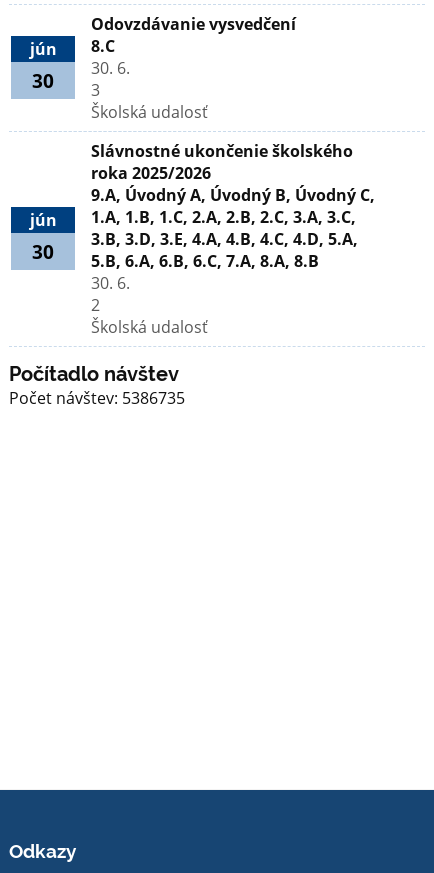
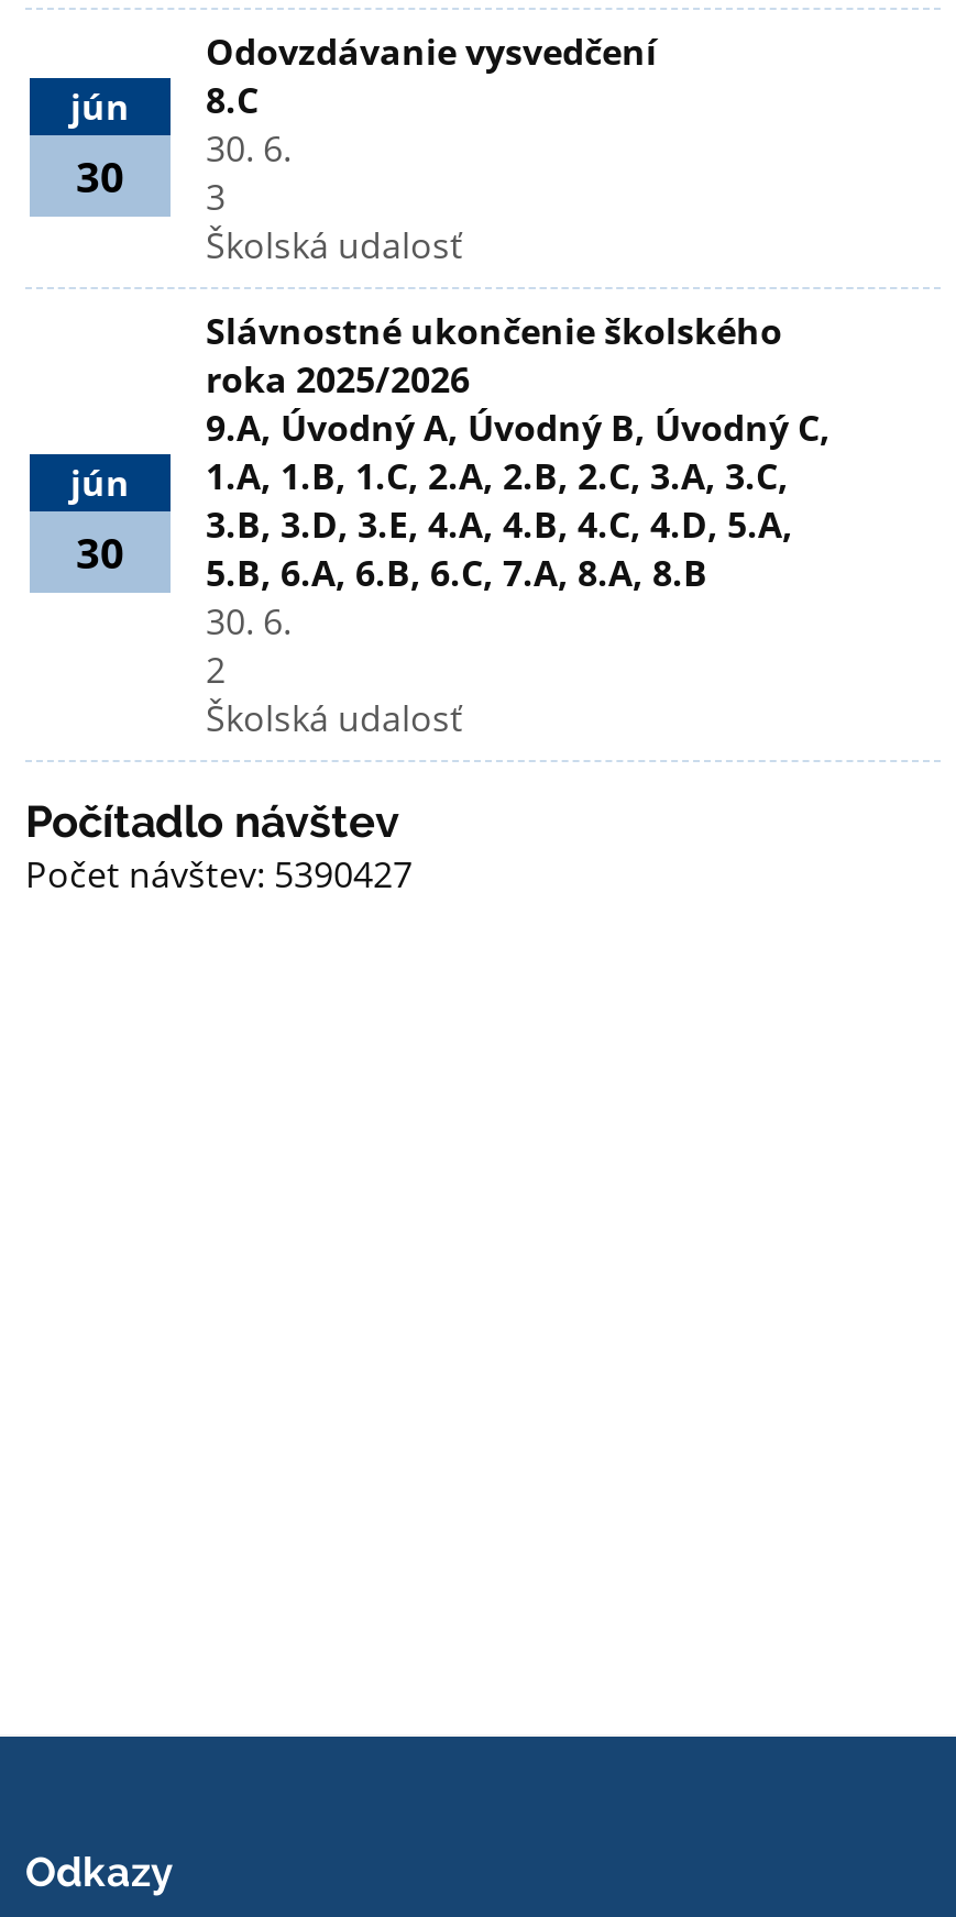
[9,386,185,408] Počet návštev: 5386735 -> [25,849,413,897] Počet návštev: 5390427

